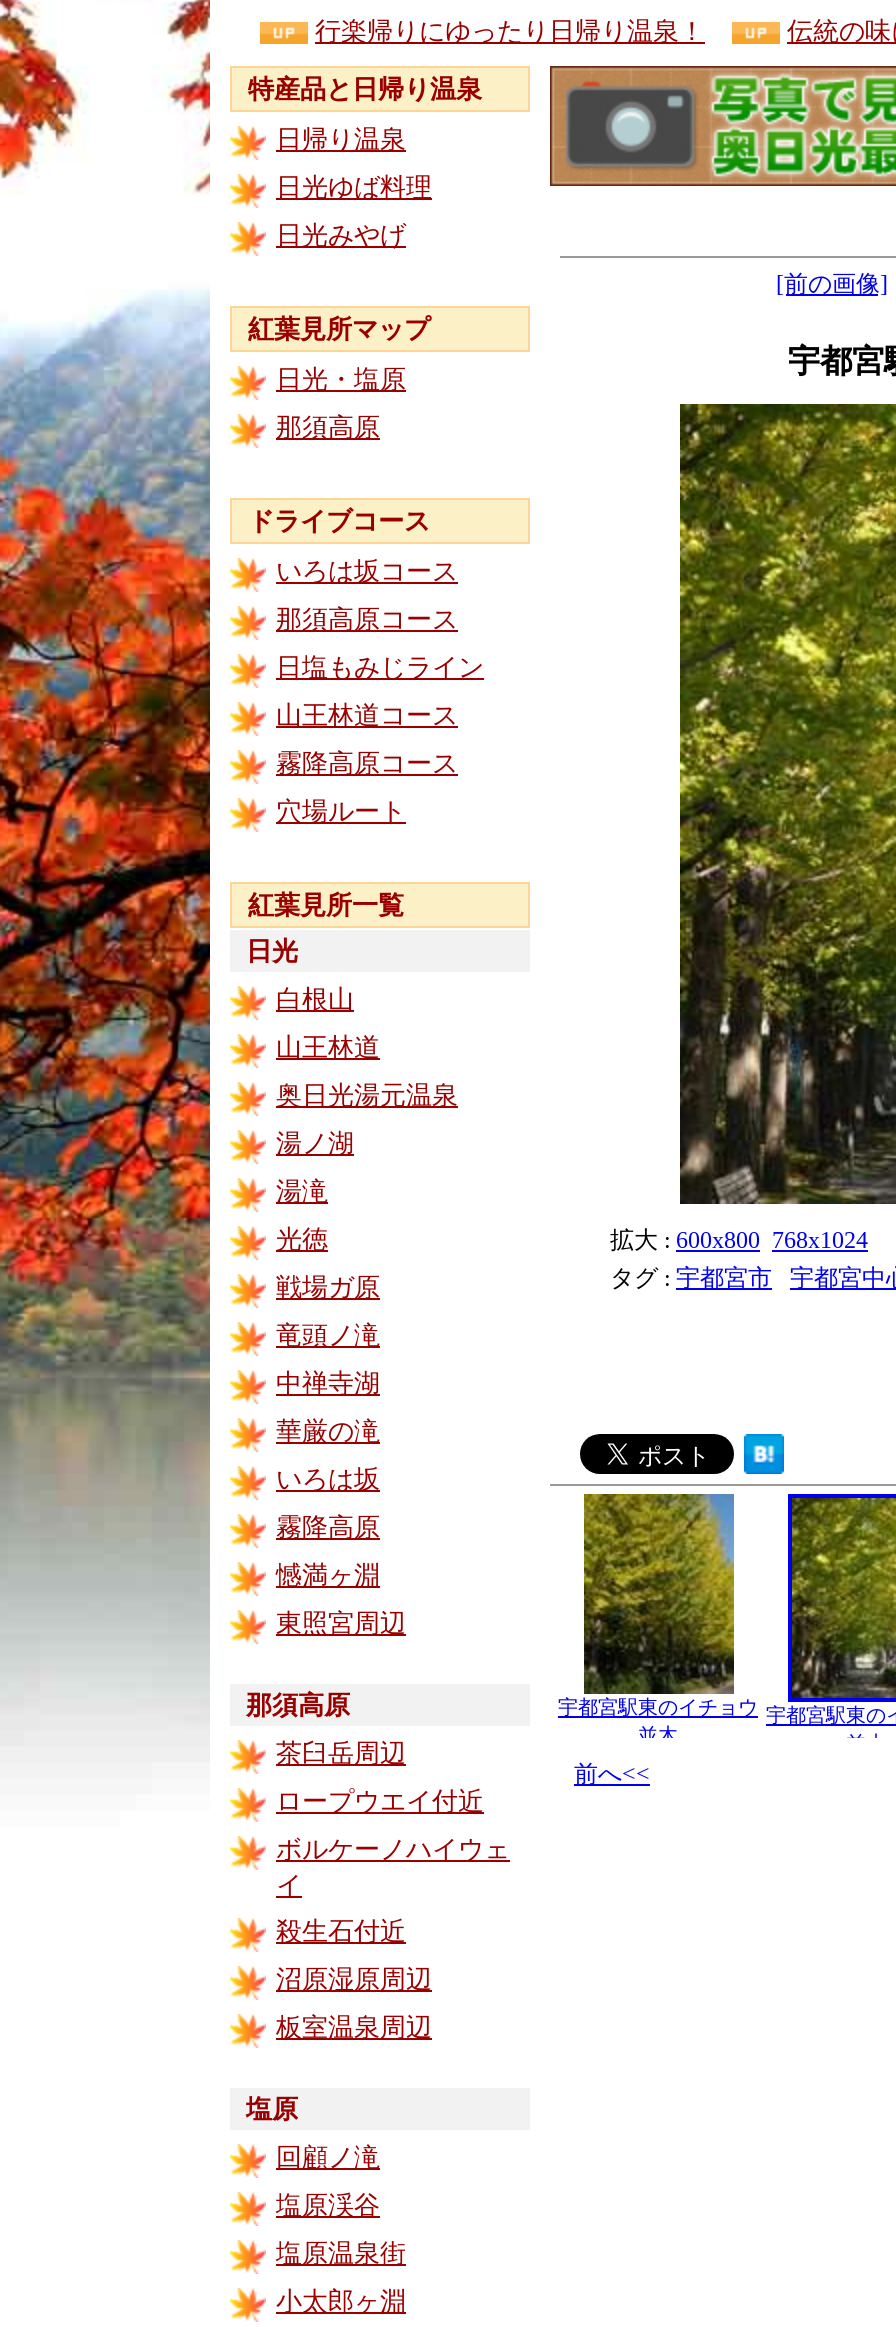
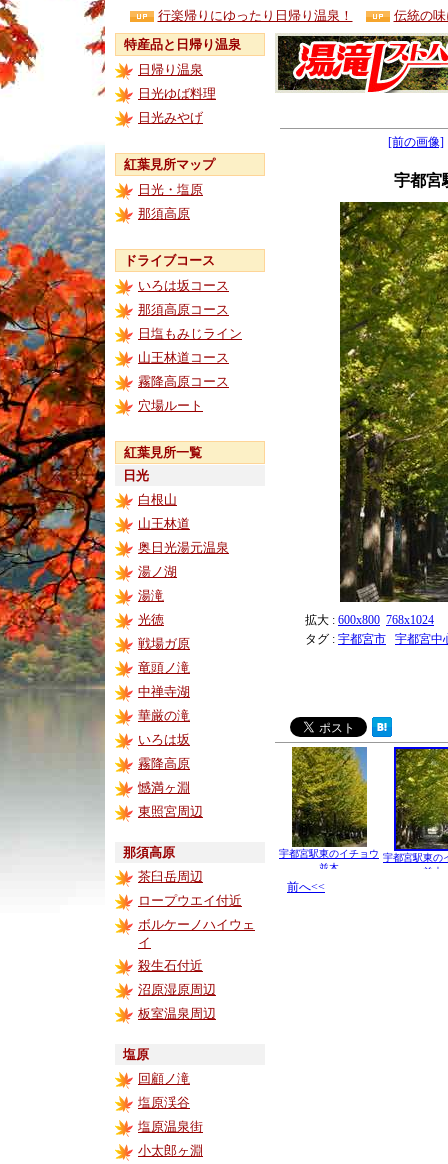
[548,64,890,188] [image] -> [275,33,445,93] [image]

